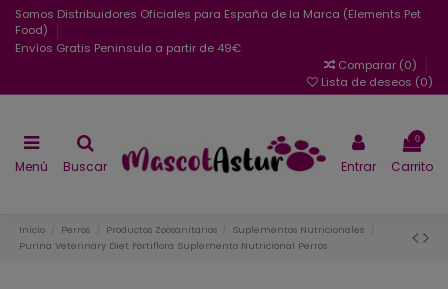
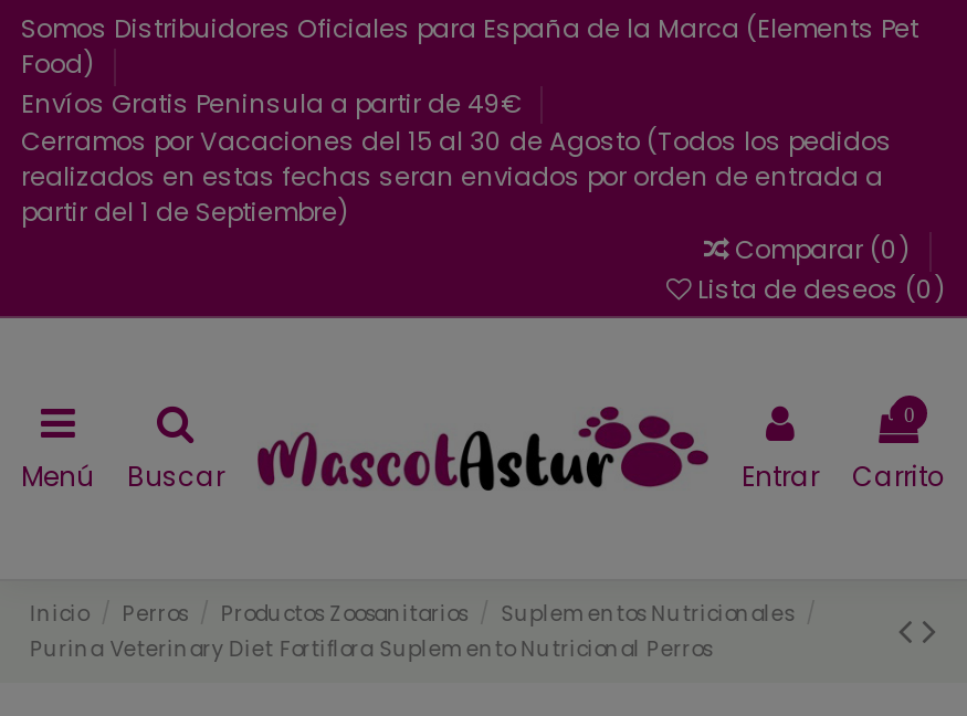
none -> [21,124,892,230] Cerramos por Vacaciones del 15 al 30 de Agosto (Todos los pedidos | realizados en estas fechas seran enviados por orden de entrada a | partir del 1 de Septiembre)

